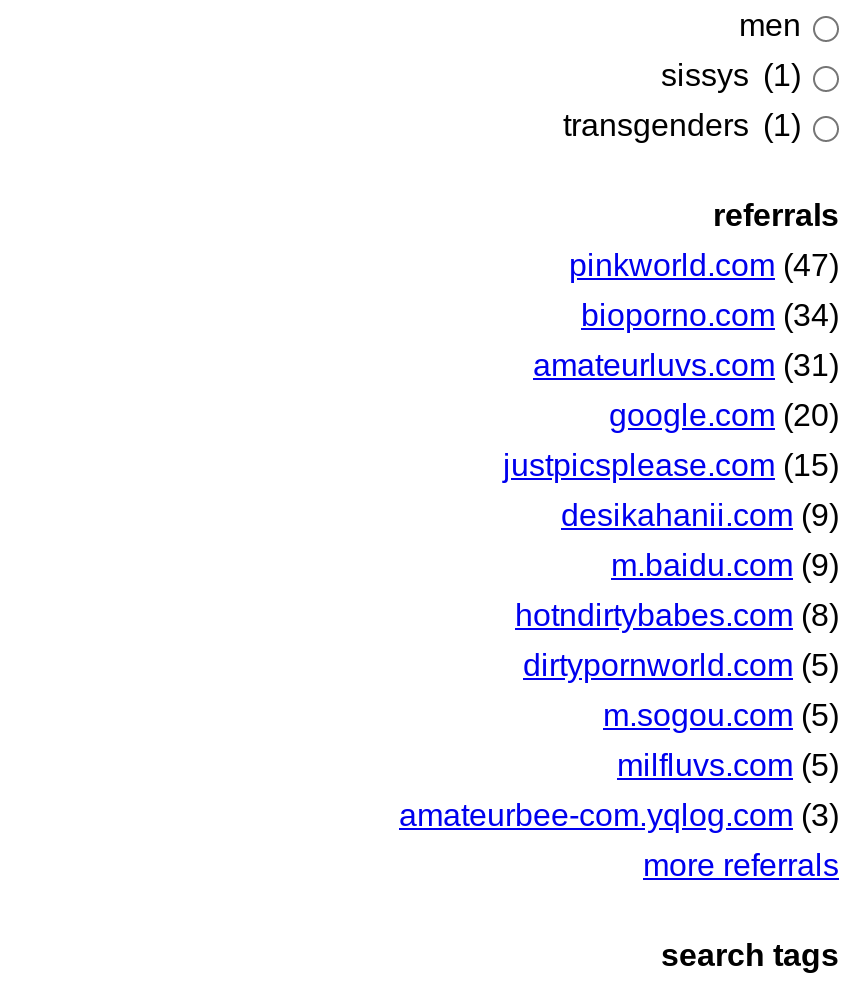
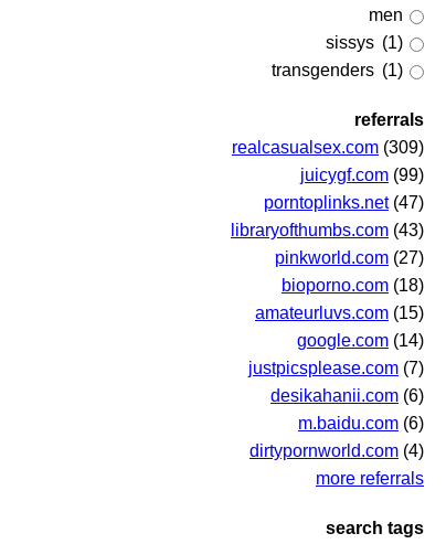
[569,248,839,282] pinkworld.com (47) -> [232,138,424,157] realcasualsex.com (309)
[581,298,839,332] bioporno.com (34) -> [300,166,424,184] juicygf.com (99)
[533,348,839,382] amateurluvs.com (31) -> [264,193,424,212] porntoplinks.net (47)
[609,398,839,432] google.com (20) -> [231,221,424,240] libraryofthumbs.com (43)
[503,448,839,482] justpicsplease.com (15) -> [275,248,424,267] pinkworld.com (27)
[561,498,839,532] desikahanii.com (9) -> [282,276,424,295] bioporno.com (18)
[611,548,839,582] m.baidu.com (9) -> [255,304,424,322] amateurluvs.com (15)
[515,598,839,632] hotndirtybabes.com (8) -> [297,331,424,350] google.com (14)
[523,648,839,682] dirtypornworld.com (5) -> [248,359,424,378] justpicsplease.com (7)
[603,698,839,732] m.sogou.com (5) -> [270,386,424,405] desikahanii.com (6)
[617,748,839,782] milfluvs.com (5) -> [298,414,424,433] m.baidu.com (6)
[399,798,839,832] amateurbee-com.yqlog.com (3) -> [249,442,424,460] dirtypornworld.com (4)

